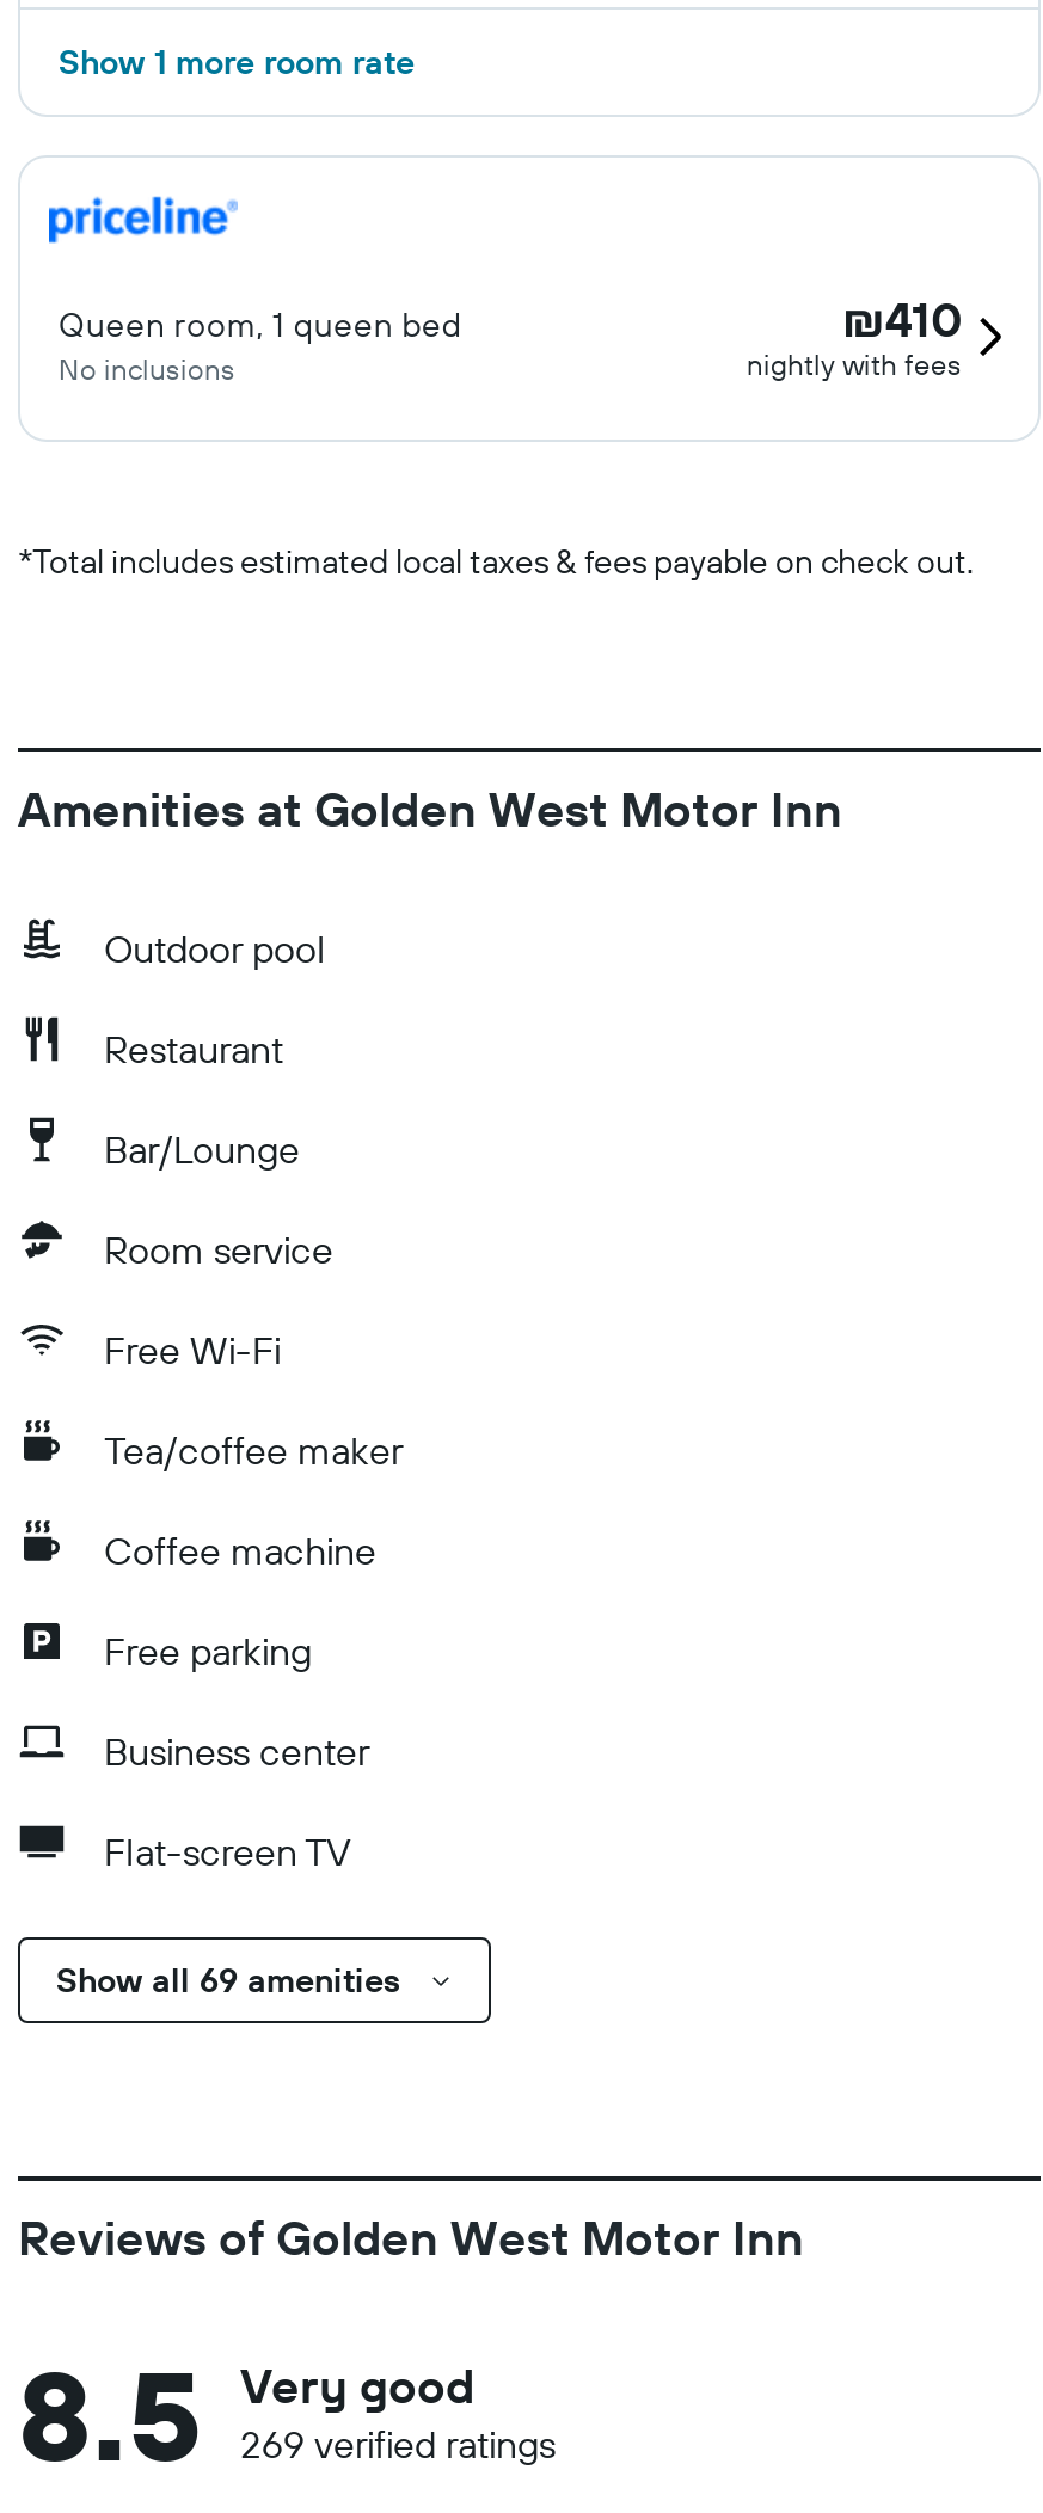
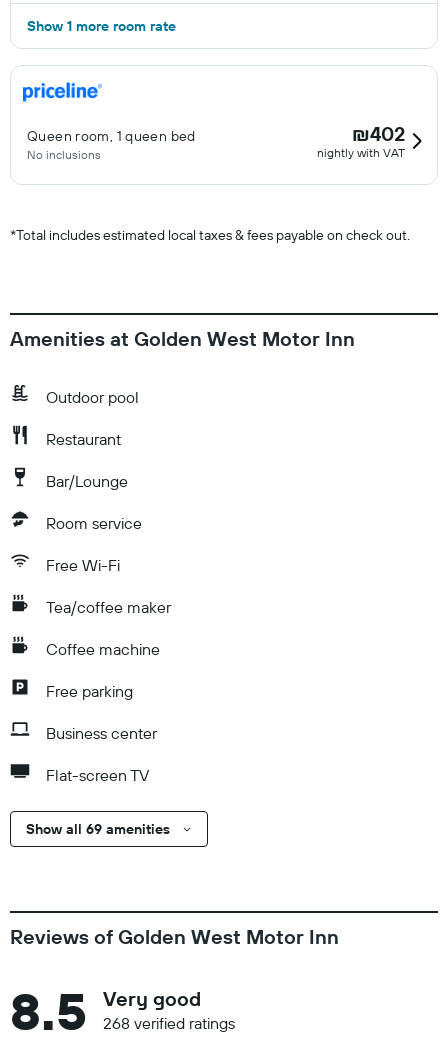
[842,289,962,349] ₪410 -> [352,121,405,146] ₪402
[747,346,962,382] nightly with fees -> [317,145,405,160] nightly with VAT
[240,2420,556,2468] 269 verified ratings -> [103,1013,235,1033] 268 verified ratings

